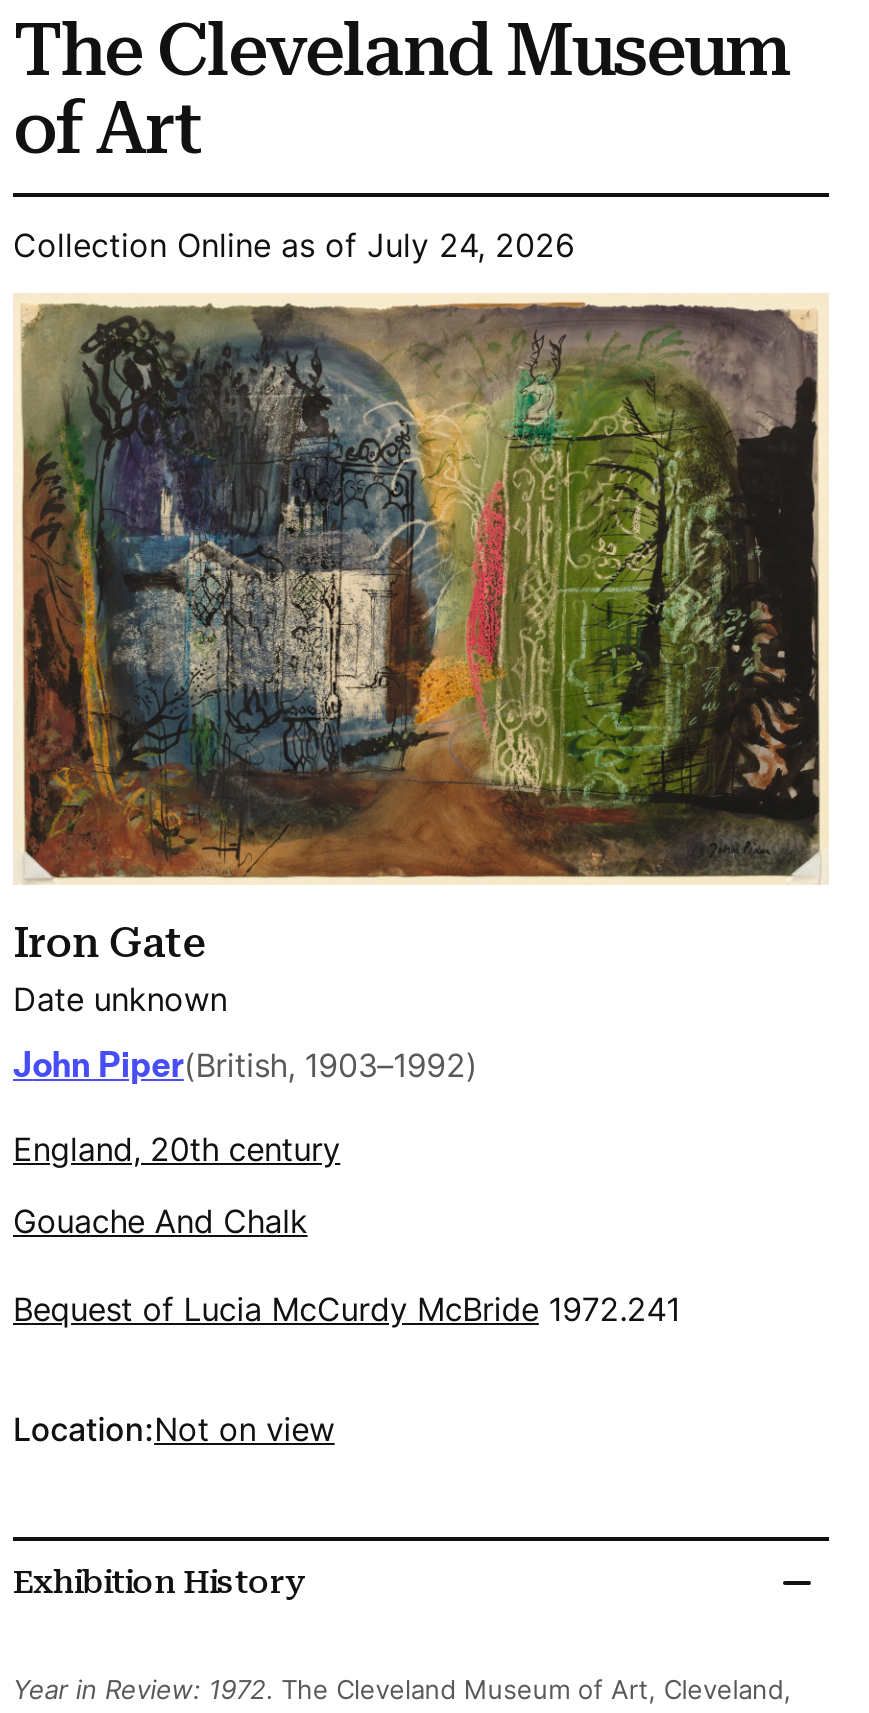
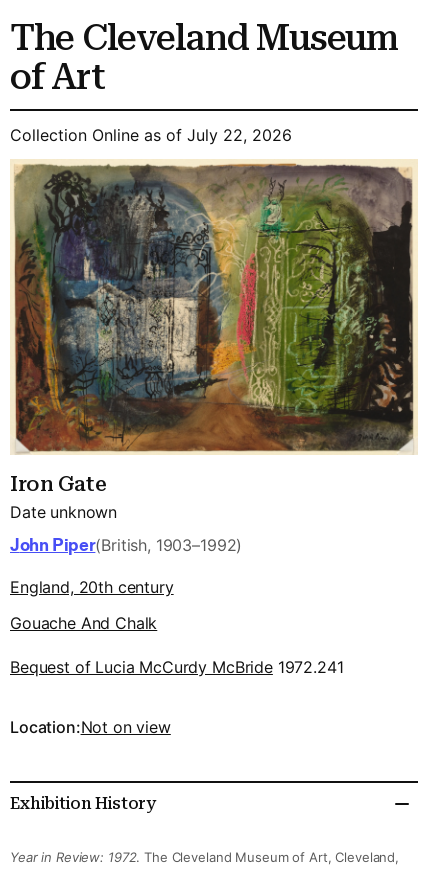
[13,225,575,265] Collection Online as of July 24, 2026 -> [10,125,292,145] Collection Online as of July 22, 2026

